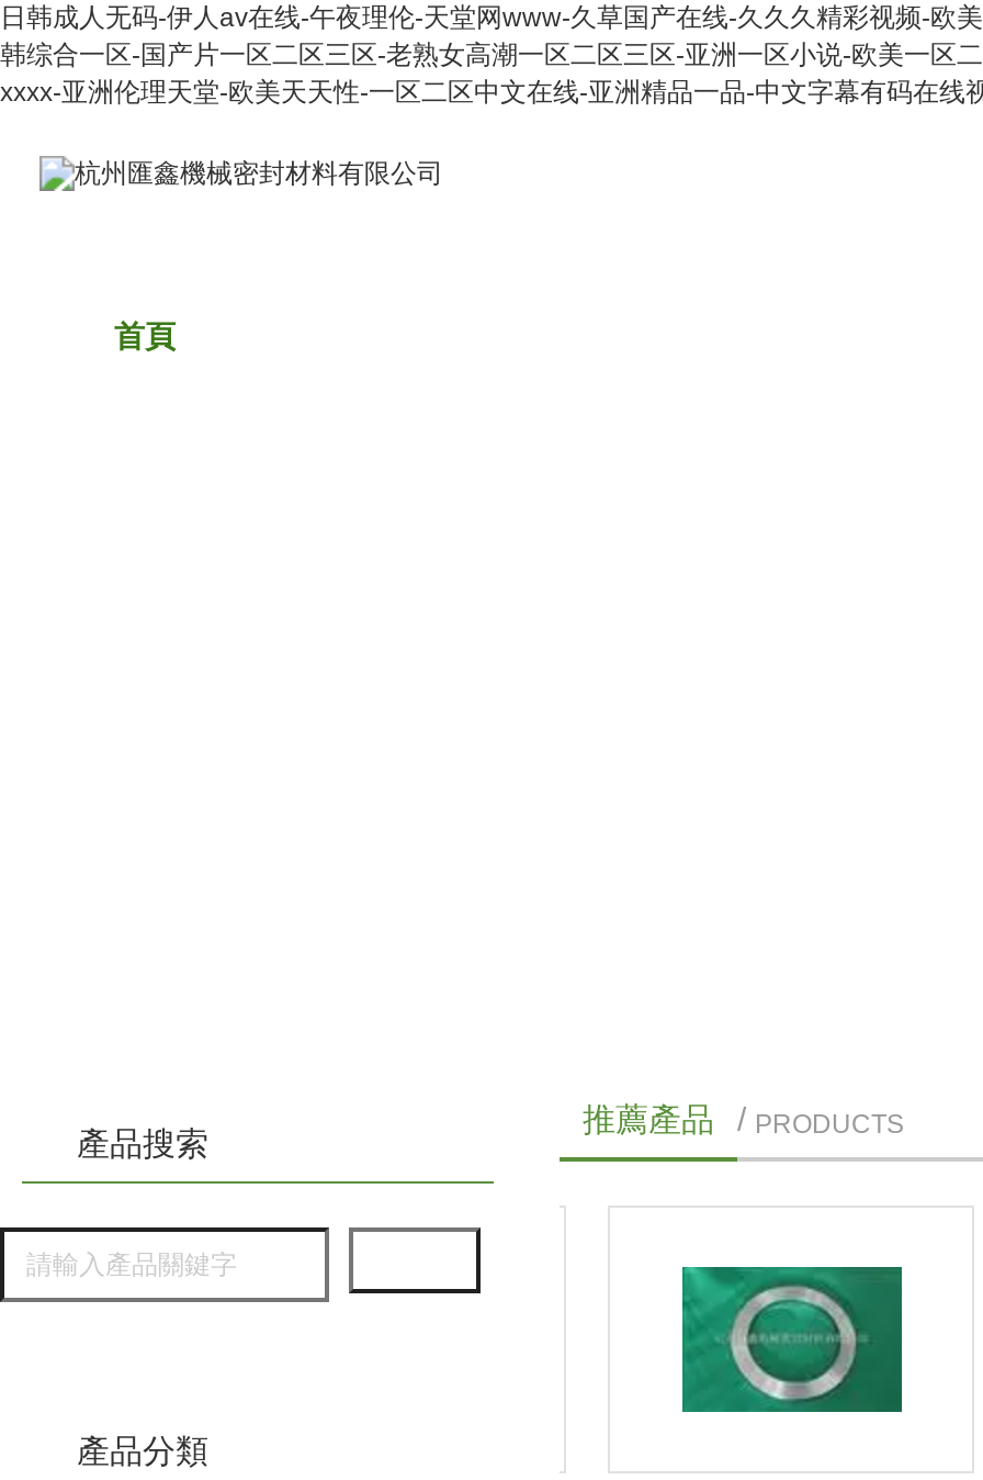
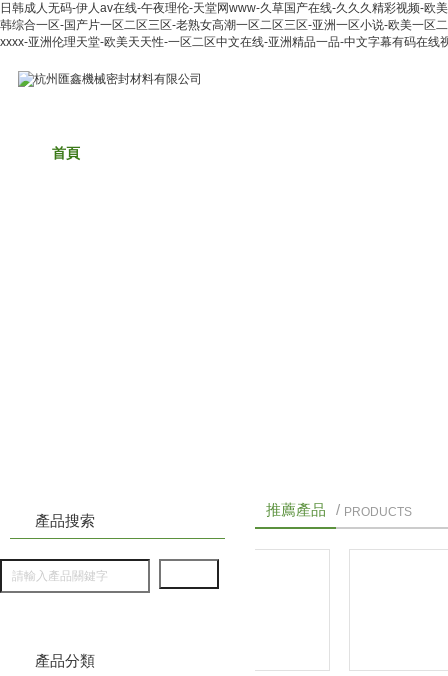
[680,1265,904,1414] [image] -> none

